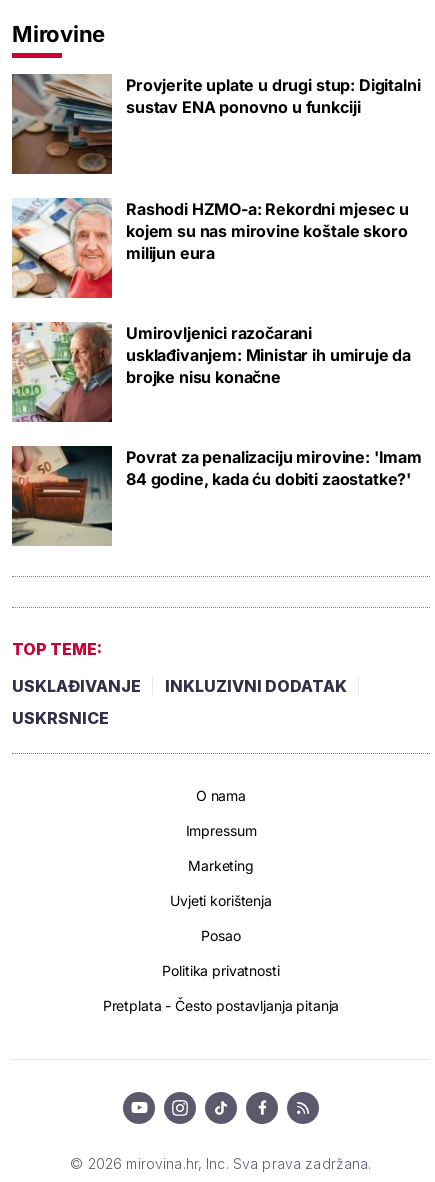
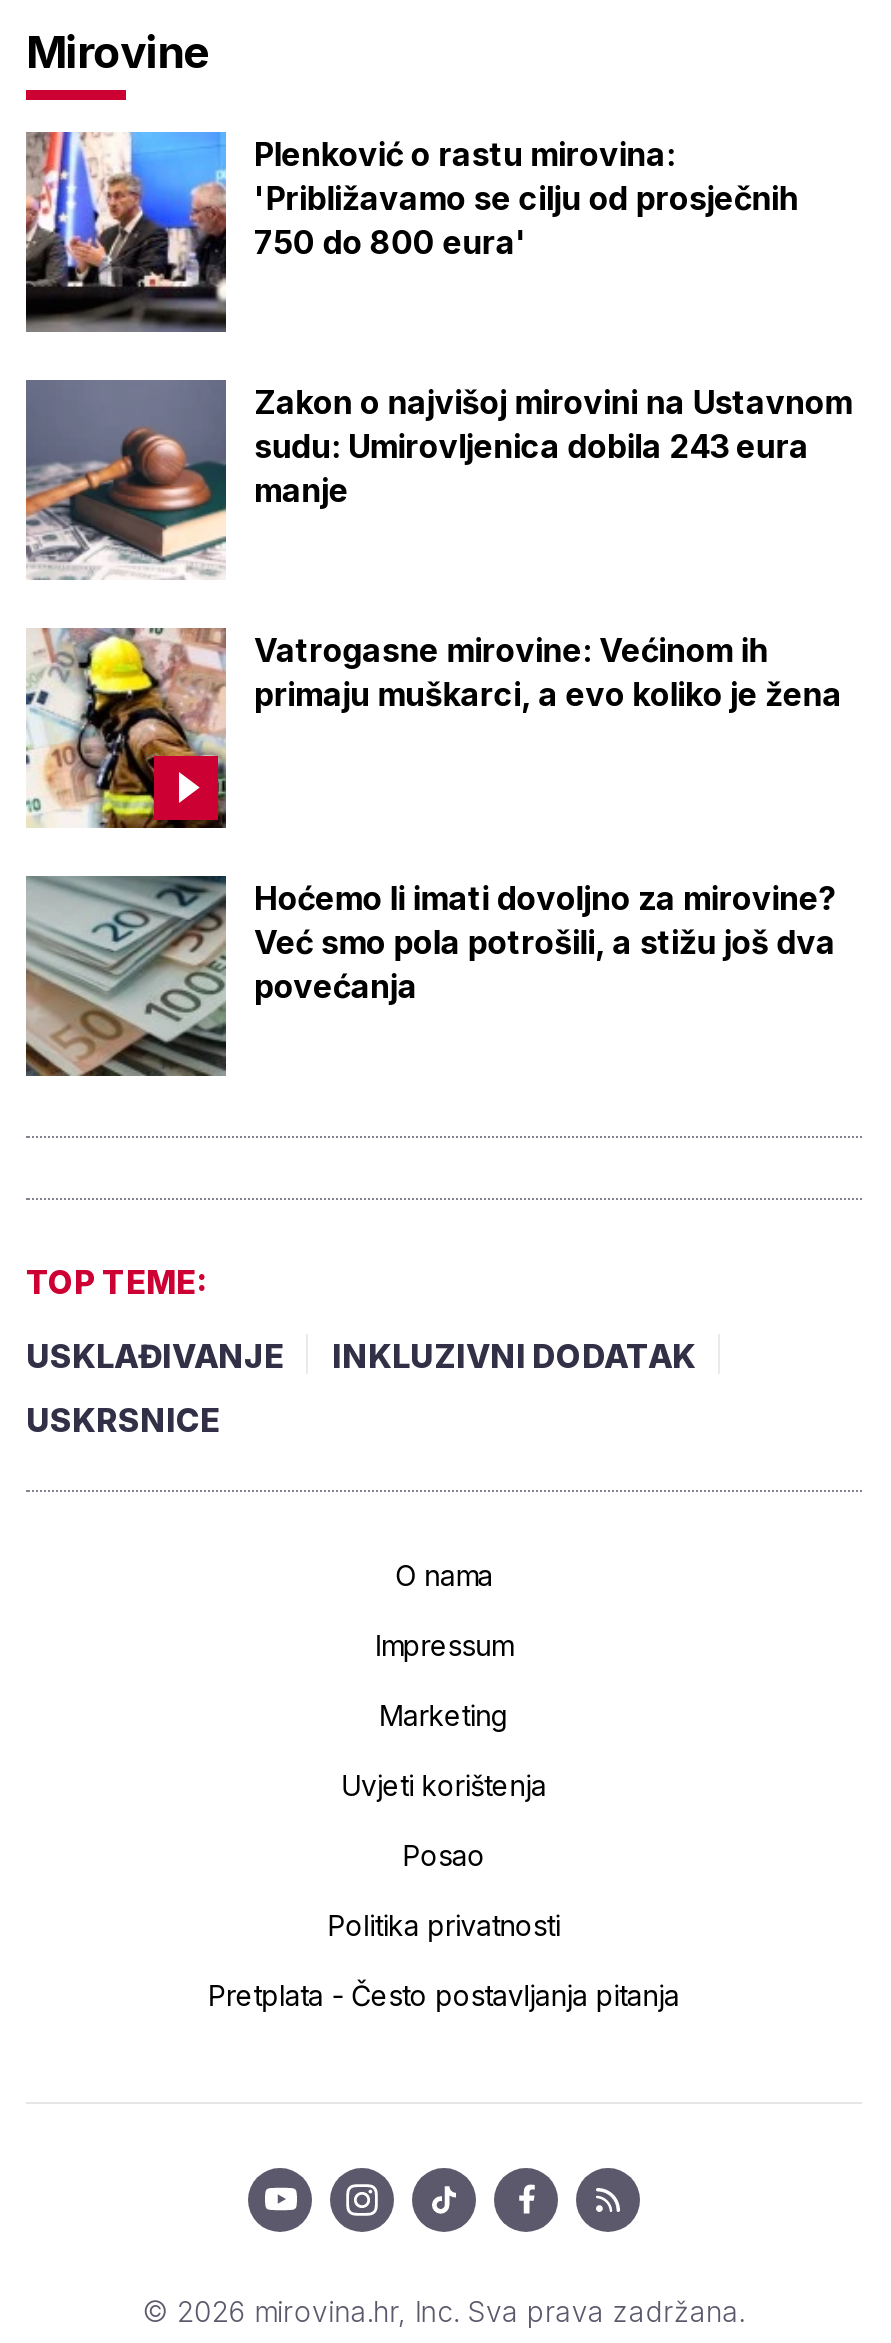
[11,73,420,175] [image] | Provjerite uplate u drugi stup: Digitalni | sustav ENA ponovno u funkciji -> [24,130,798,334] [image] | Plenković o rastu mirovina: | 'Približavamo se cilju od prosječnih | 750 do 800 eura'
[11,198,409,299] [image] | Rashodi HZMO-a: Rekordni mjesec u | kojem su nas mirovine koštale skoro | milijun eura -> [24,378,852,580] [image] | Zakon o najvišoj mirovini na Ustavnom | sudu: Umirovljenica dobila 243 eura | manje
[11,322,411,423] [image] | Umirovljenici razočarani | usklađivanjem: Ministar ih umiruje da | brojke nisu konačne -> [24,626,842,830] [image] | Vatrogasne mirovine: Većinom ih | primaju muškarci, a evo koliko je žena
[11,445,422,546] [image] | Povrat za penalizaciju mirovine: 'Imam | 84 godine, kada ću dobiti zaostatke?' -> [24,876,836,1076] [image] | Hoćemo li imati dovoljno za mirovine? | Već smo pola potrošili, a stižu još dva | povećanja

